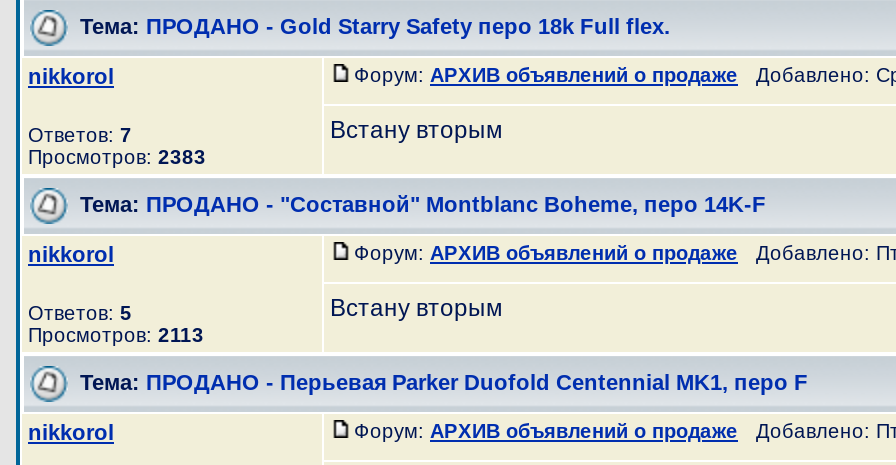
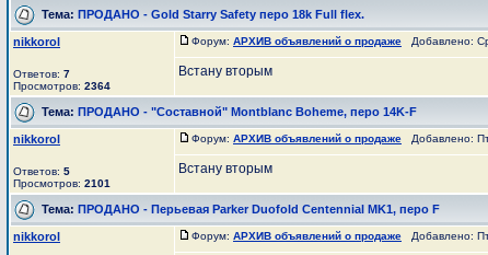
[28,146,206,168] Просмотров: 2383 -> [13,80,111,92] Просмотров: 2364
[28,324,204,346] Просмотров: 2113 -> [13,177,111,189] Просмотров: 2101

